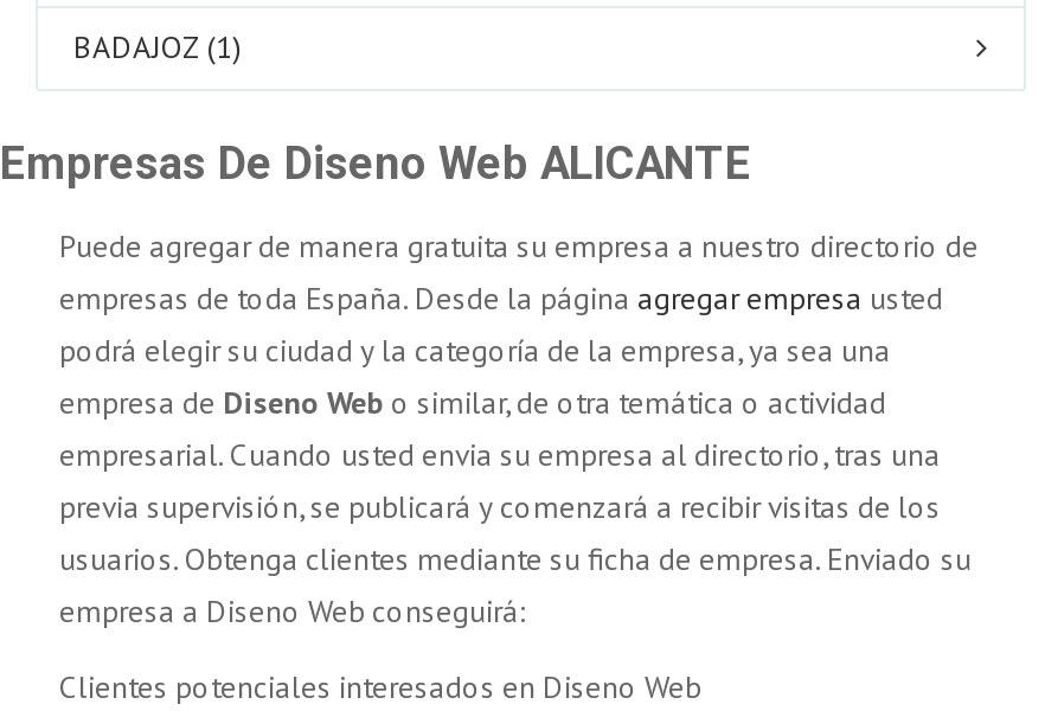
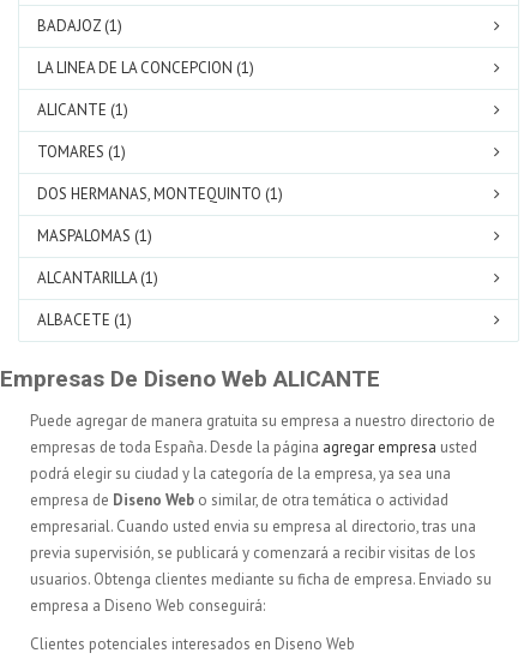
none -> [37,58,283,330] LA LINEA DE LA CONCEPCION (1) | ALICANTE (1) | TOMARES (1) | DOS HERMANAS, MONTEQUINTO (1) | MASPALOMAS (1) | ALCANTARILLA (1) | ALBACETE (1)

